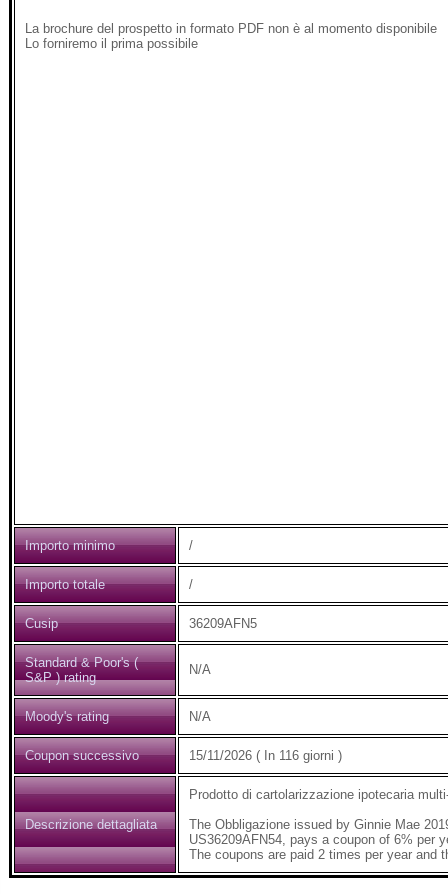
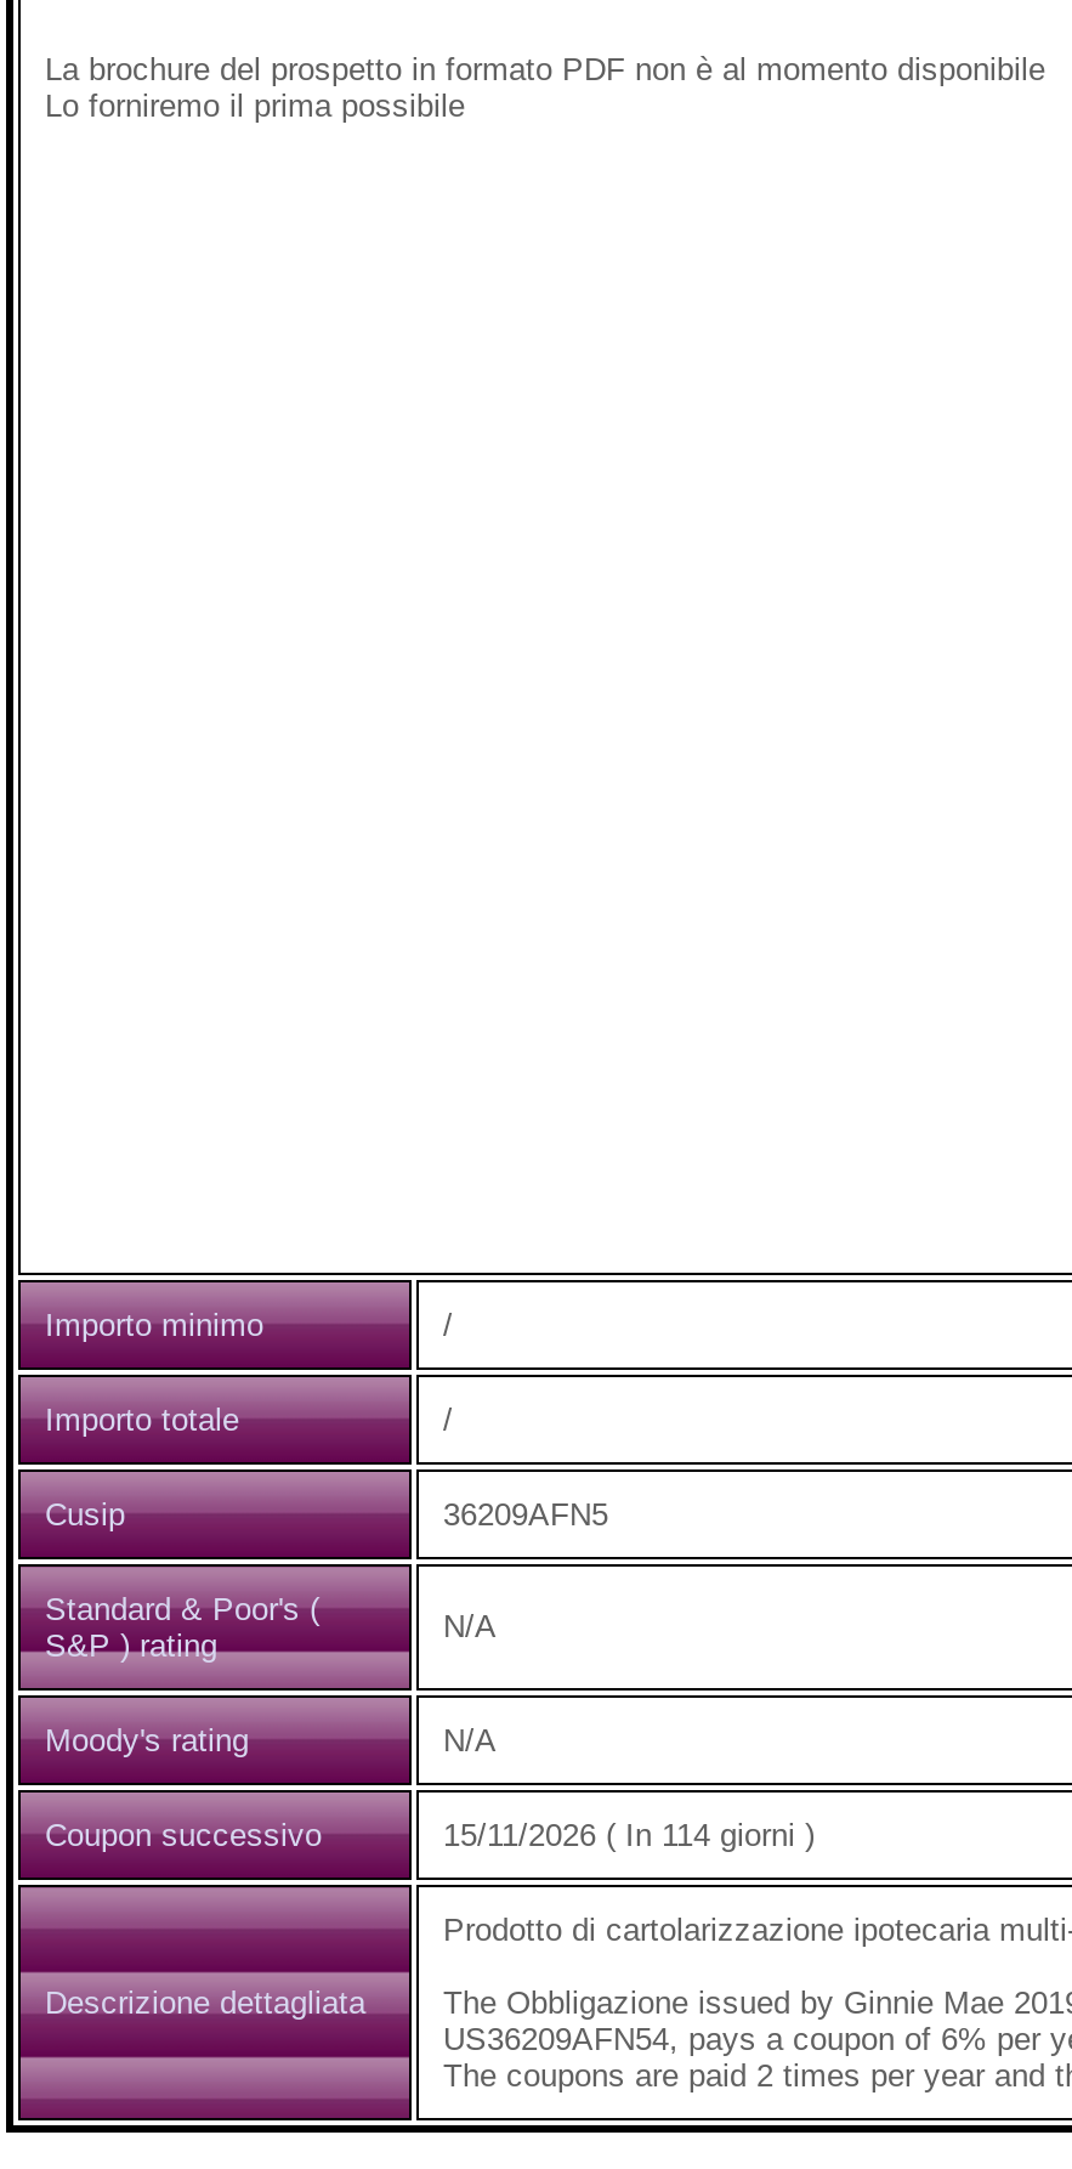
[189,748,342,763] 15/11/2026 ( In 116 giorni ) -> [443,1817,815,1853] 15/11/2026 ( In 114 giorni )

